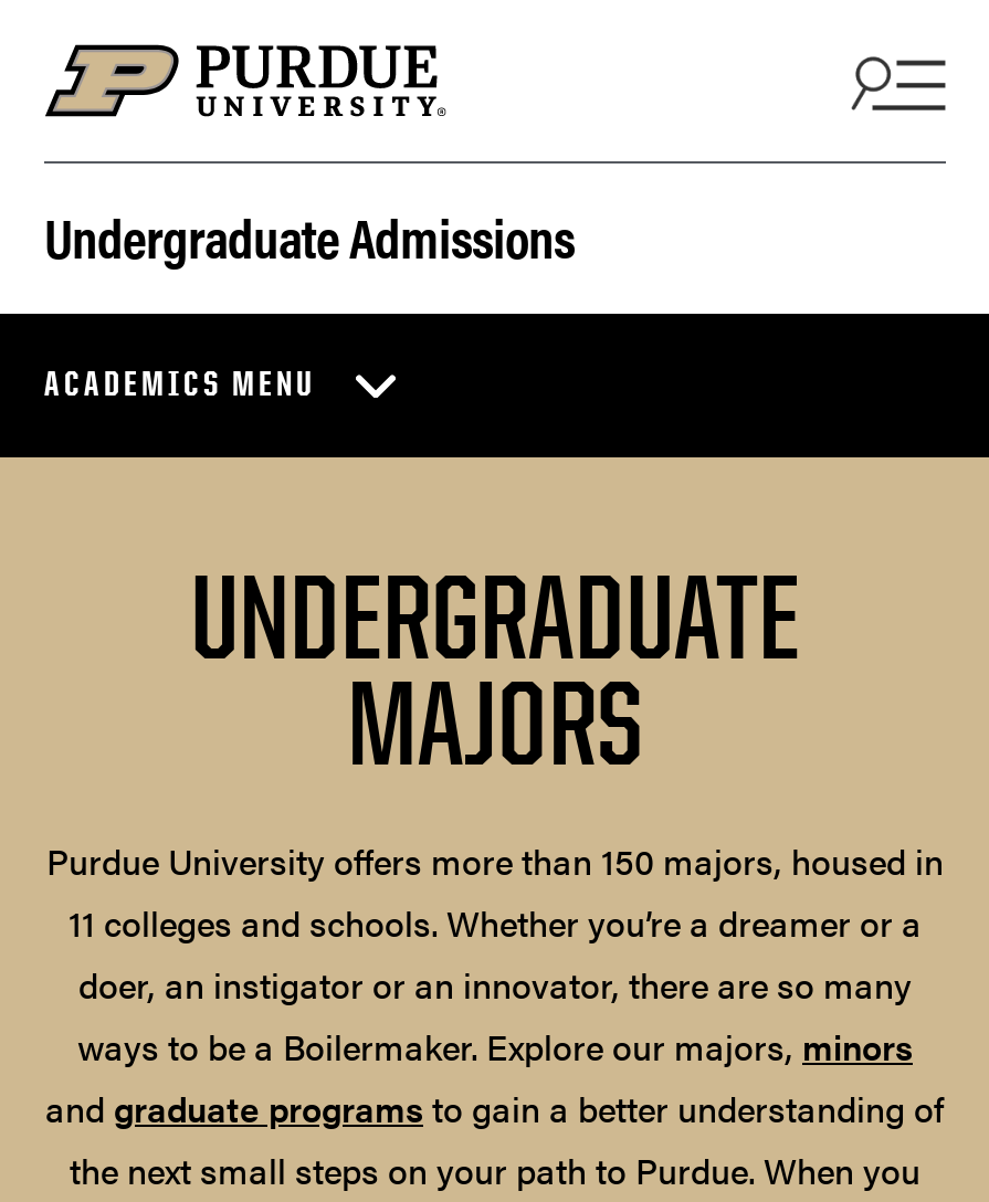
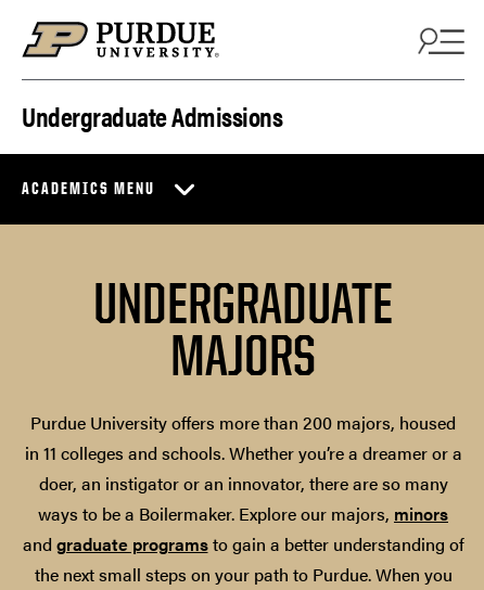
[46,836,944,948] Purdue University offers more than 150 majors, housed in | 11 colleges and schools. Whether you’re a dreamer or a -> [24,410,462,465] Purdue University offers more than 200 majors, housed | in 11 colleges and schools. Whether you’re a dreamer or a

